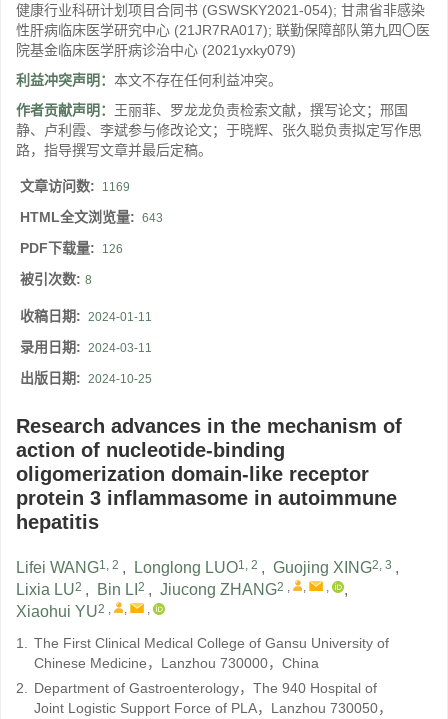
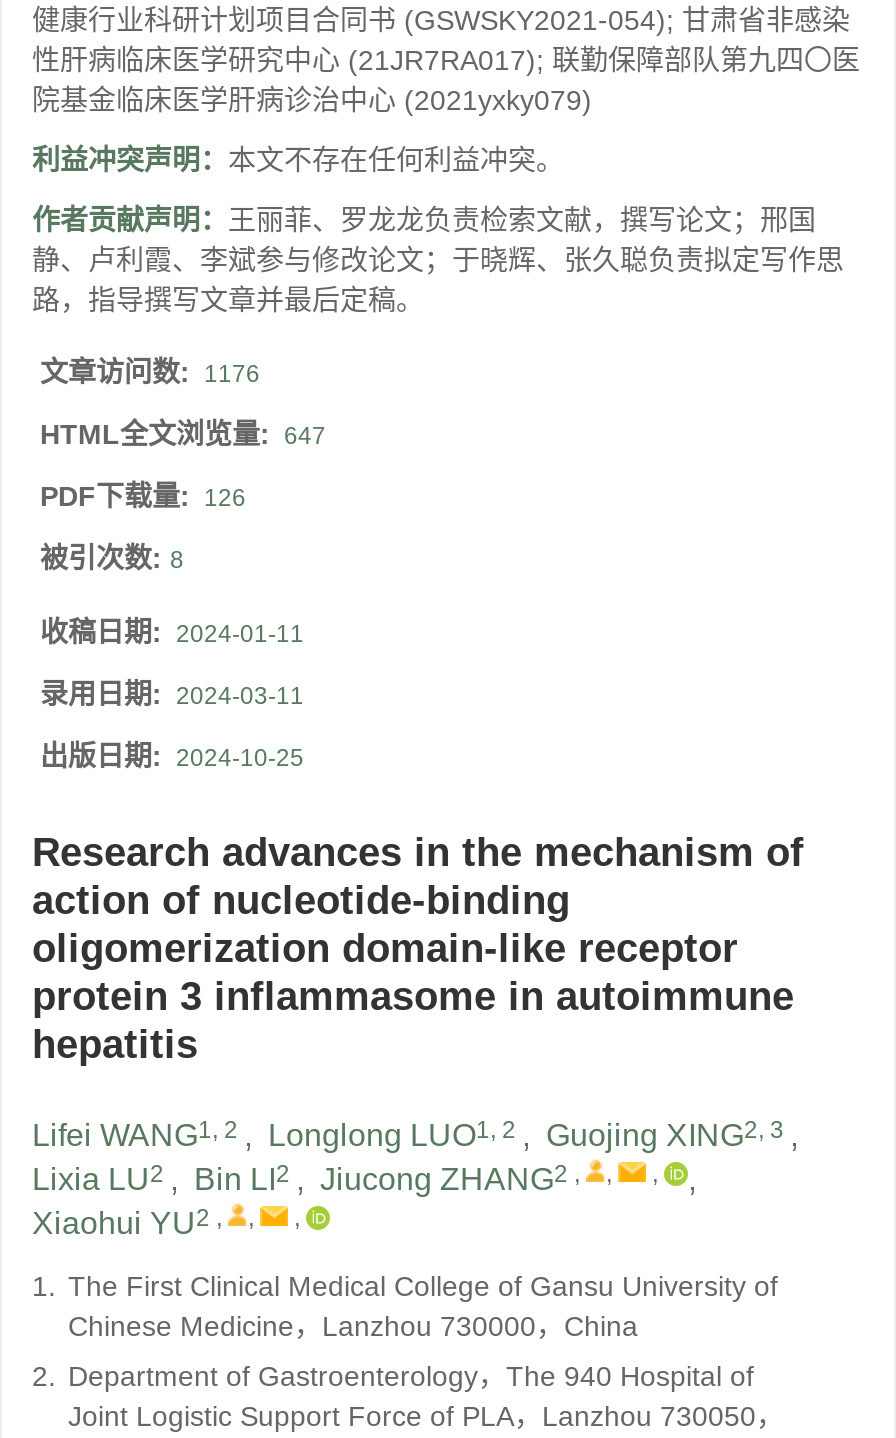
[20,178,130,194] 文章访问数: 1169 -> [40,357,260,389] 文章访问数: 1176
[20,209,163,225] HTML全文浏览量: 643 -> [40,419,326,451] HTML全文浏览量: 647

